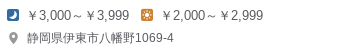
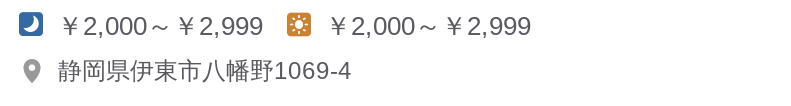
[26,8,129,23] ￥3,000～￥3,999 -> [57,12,263,42] ￥2,000～￥2,999

